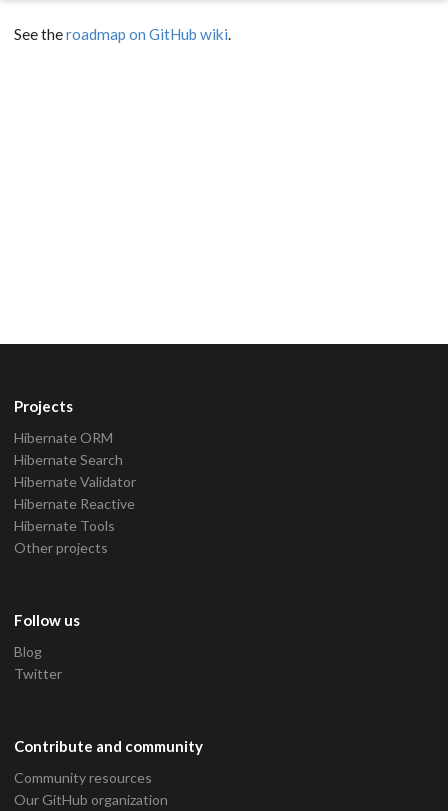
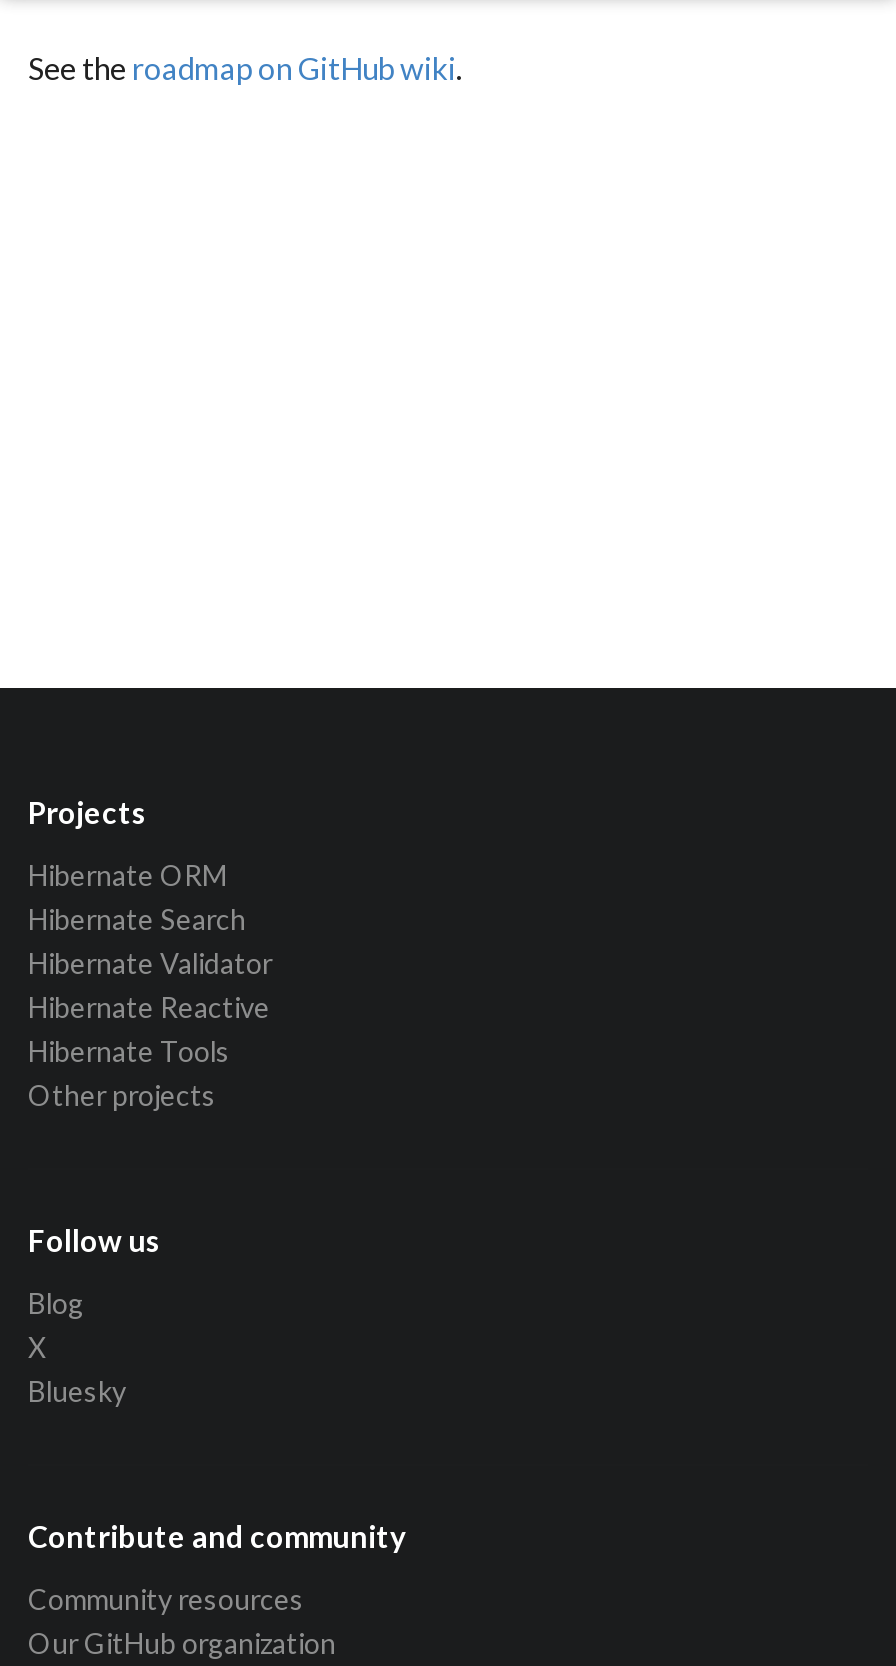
[14,665,62,682] Twitter -> [28,1331,126,1409] X | Bluesky

